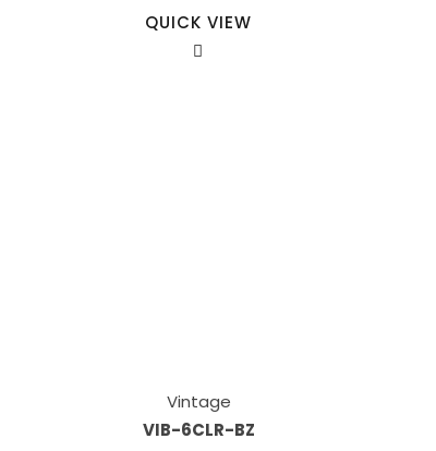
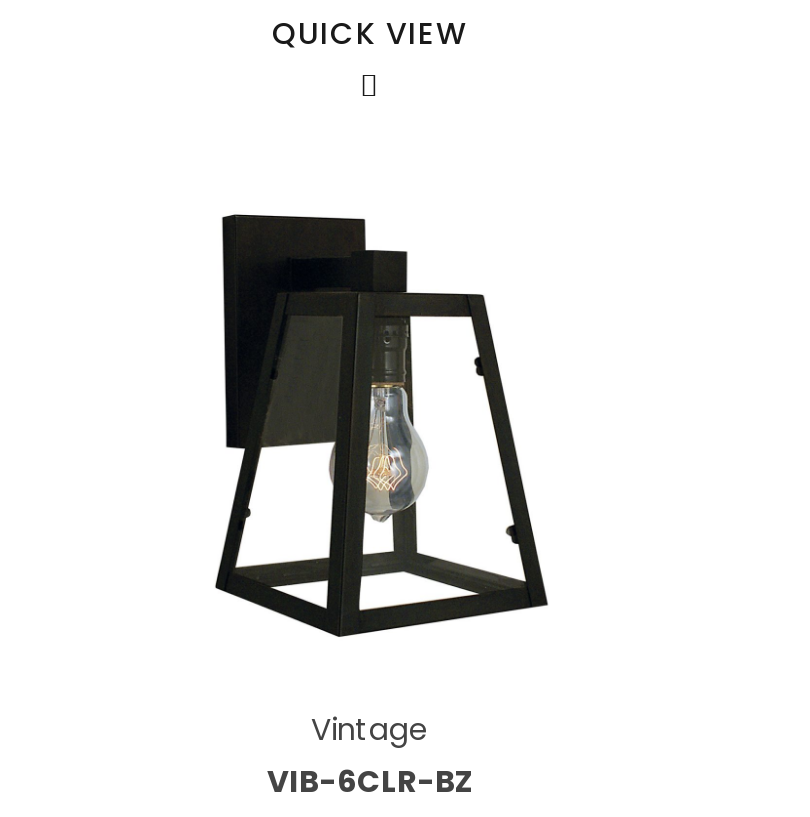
none -> [214,212,550,640] [image]

